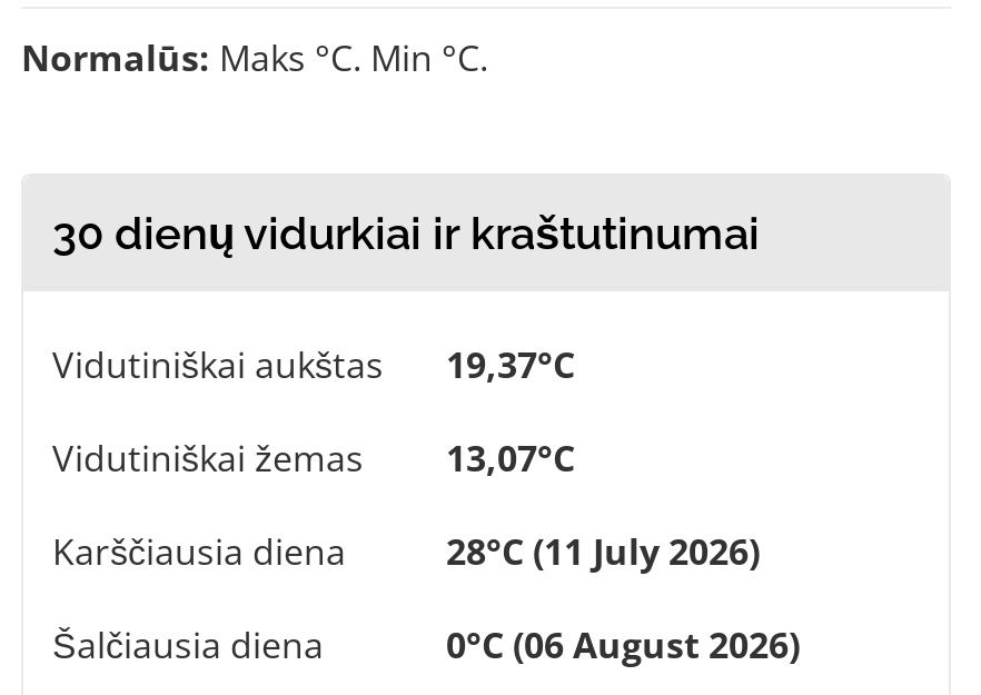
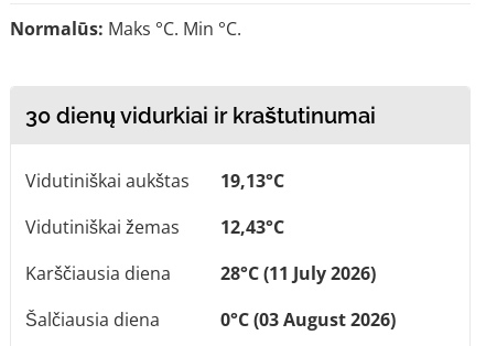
[52,340,575,389] Vidutiniškai aukštas 19,37°C -> [25,168,284,193] Vidutiniškai aukštas 19,13°C
[52,433,575,482] Vidutiniškai žemas 13,07°C -> [25,215,284,239] Vidutiniškai žemas 12,43°C
[446,620,800,669] 0°C (06 August 2026) -> [220,307,396,331] 0°C (03 August 2026)

